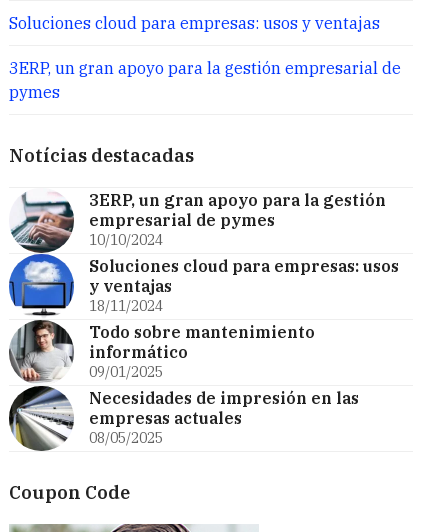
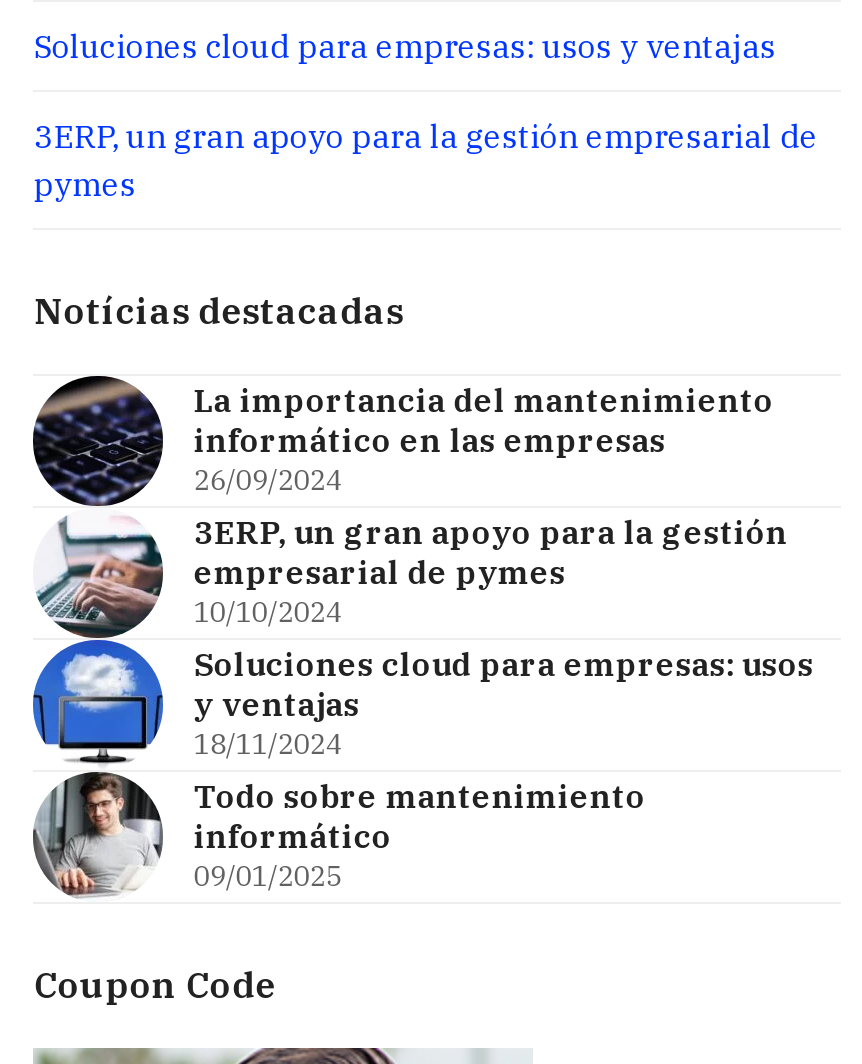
none -> [31,374,774,508] [image] | La importancia del mantenimiento | informático en las empresas | 26/09/2024
moved [89,190,399,381] -> [194,513,814,895]: 3ERP, un gran apoyo para la gestión | empresarial de pymes | 10/10/2024 | ... | informático | 09/01/2025
[9,387,359,452] [image] | Necesidades de impresión en las | empresas actuales | 08/05/2025 -> none

